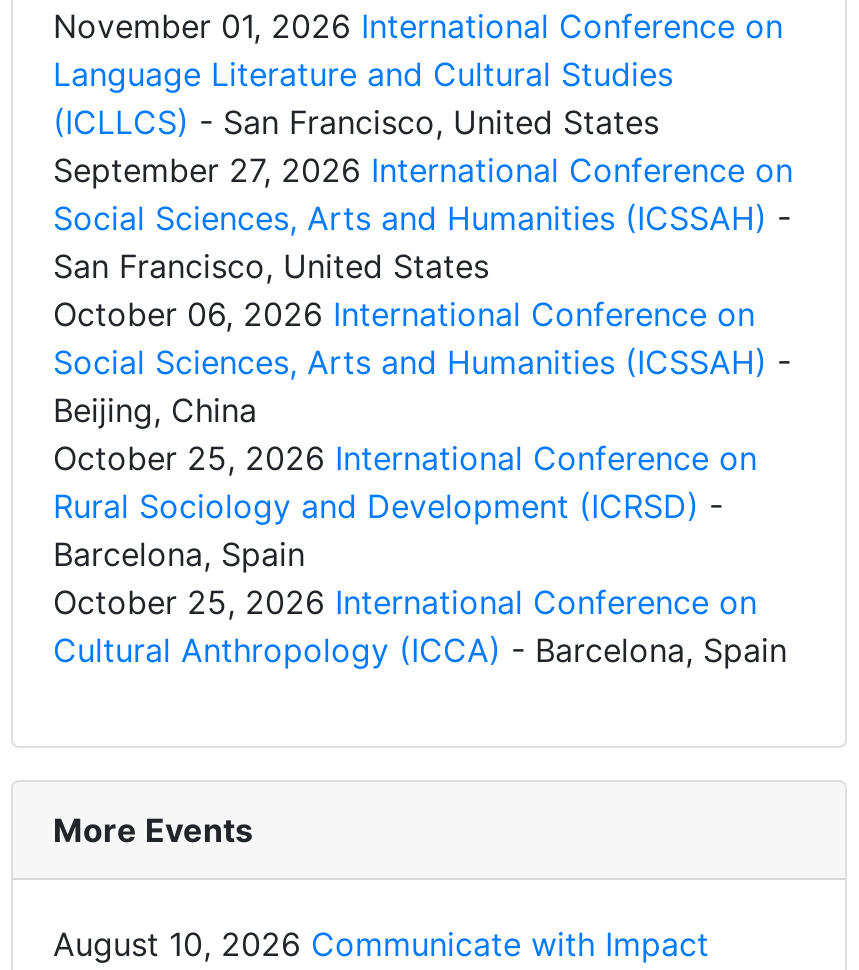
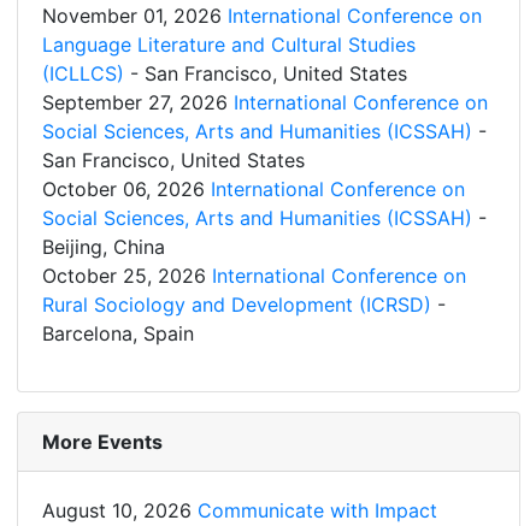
[53,582,787,670] October 25, 2026 International Conference on | Cultural Anthropology (ICCA) - Barcelona, Spain -> none

